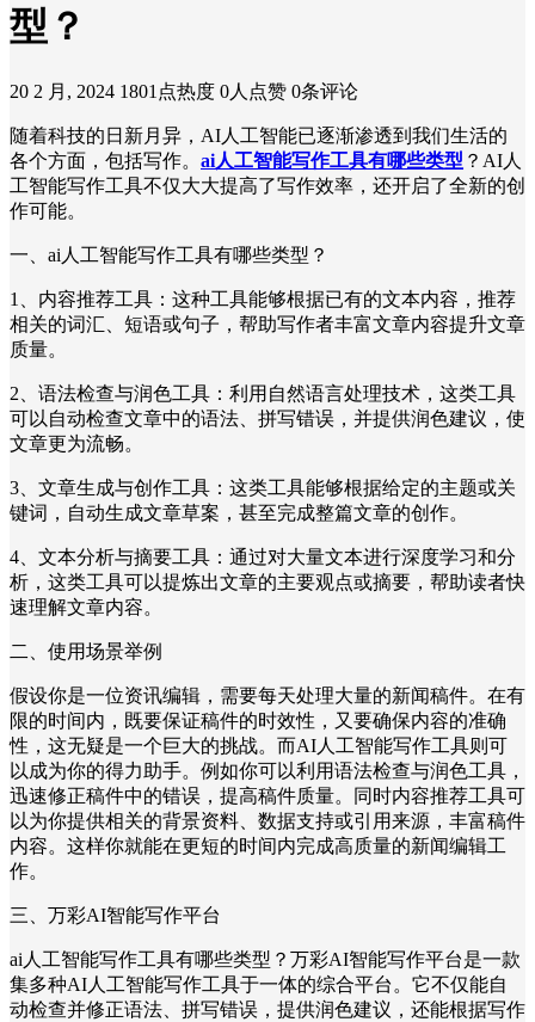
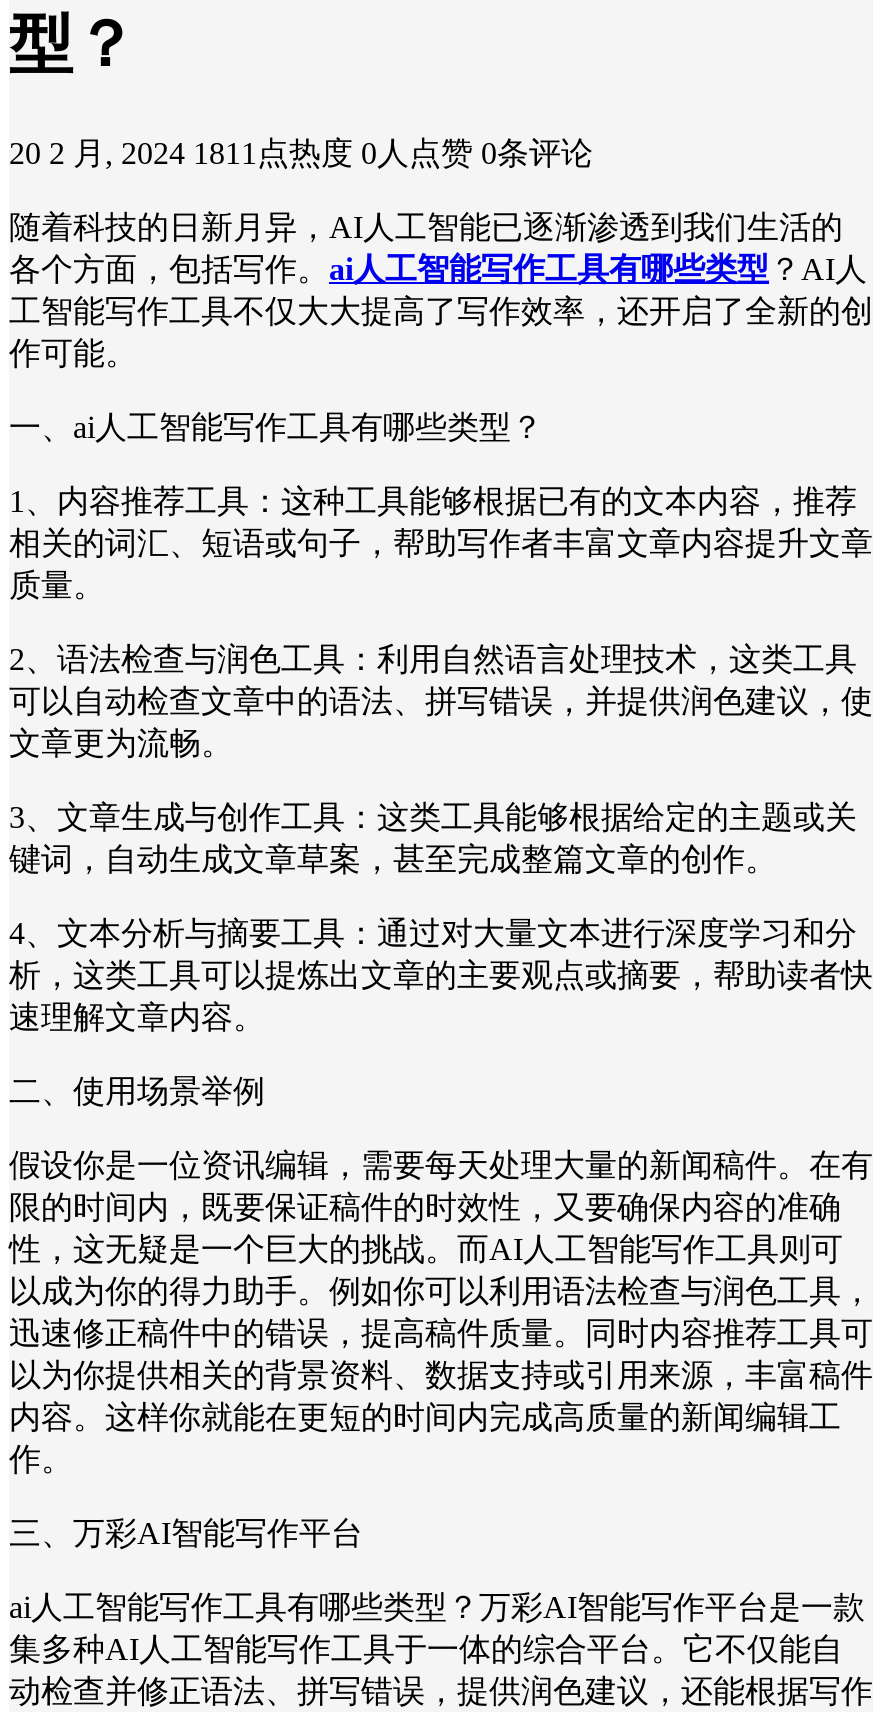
[10,81,358,101] 20 2 月, 2024 1801点热度 0人点赞 0条评论 -> [9,135,593,169] 20 2 月, 2024 1811点热度 0人点赞 0条评论

